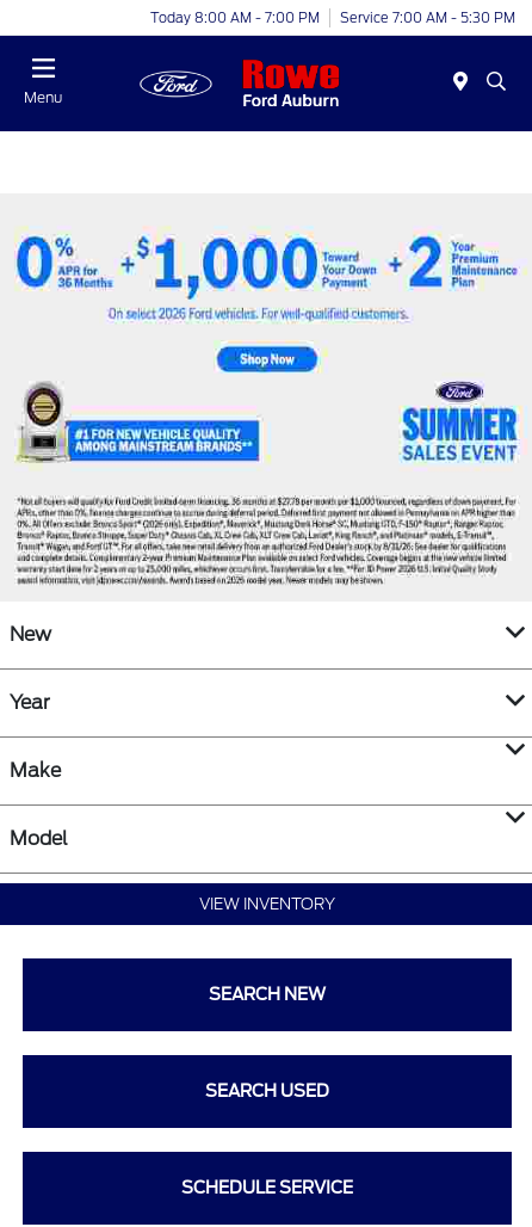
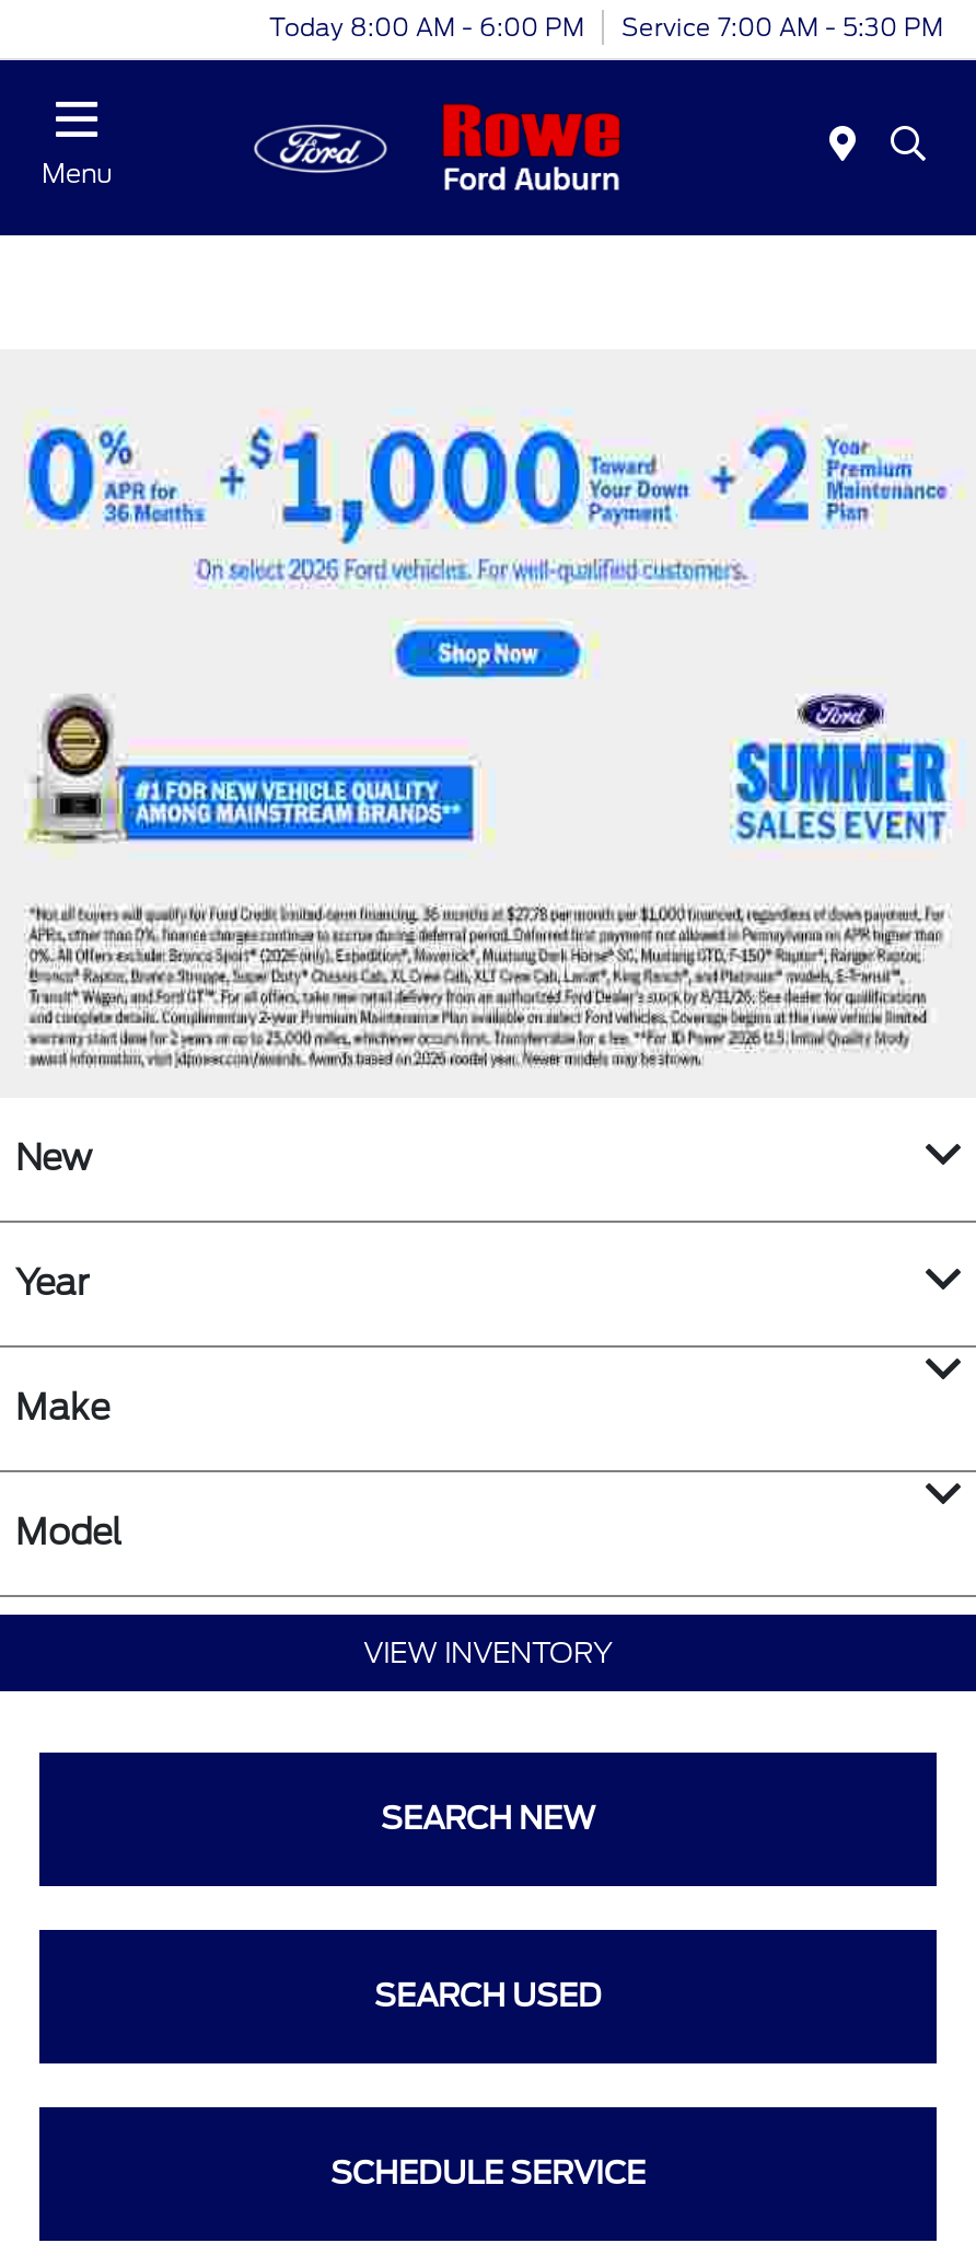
[150,9,515,26] Today 8:00 AM - 7:00 PM Service 7:00 AM - 5:30 PM -> [269,11,943,42] Today 8:00 AM - 6:00 PM Service 7:00 AM - 5:30 PM

